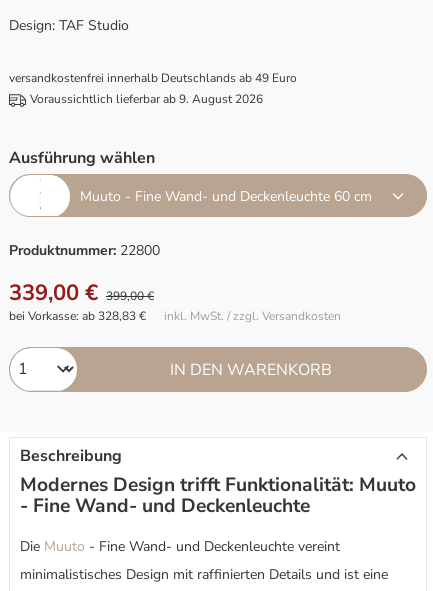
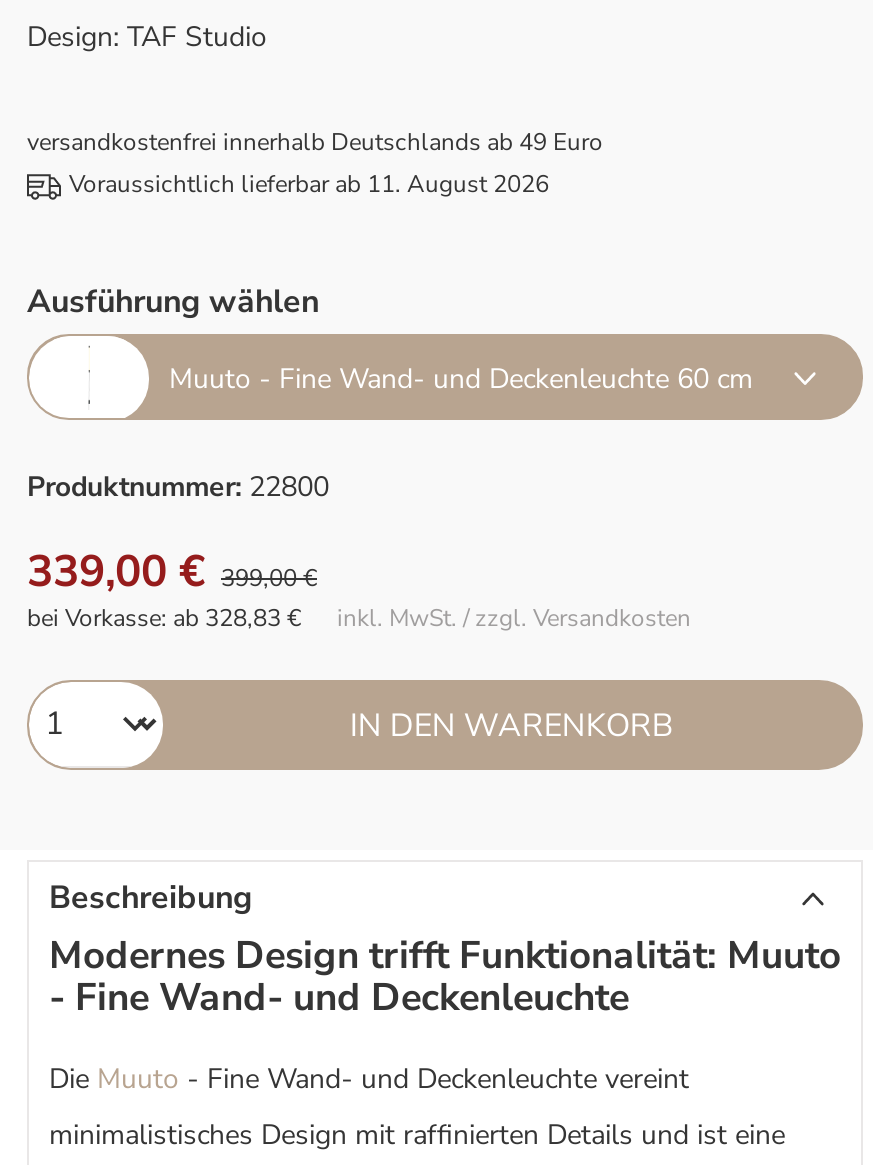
[30,91,263,107] Voraussichtlich lieferbar ab 9. August 2026 -> [69,168,549,200] Voraussichtlich lieferbar ab 11. August 2026

